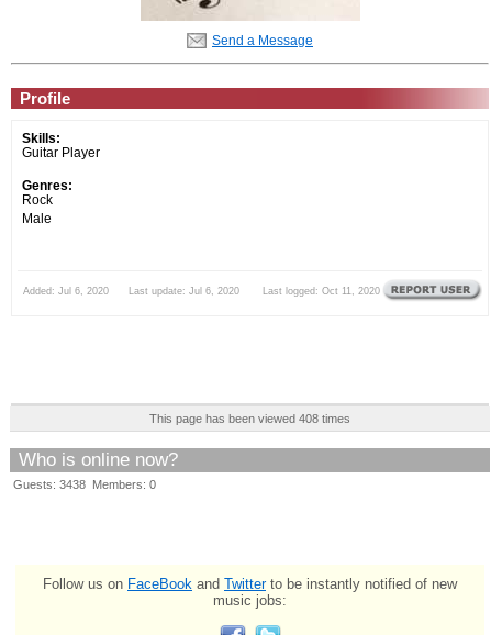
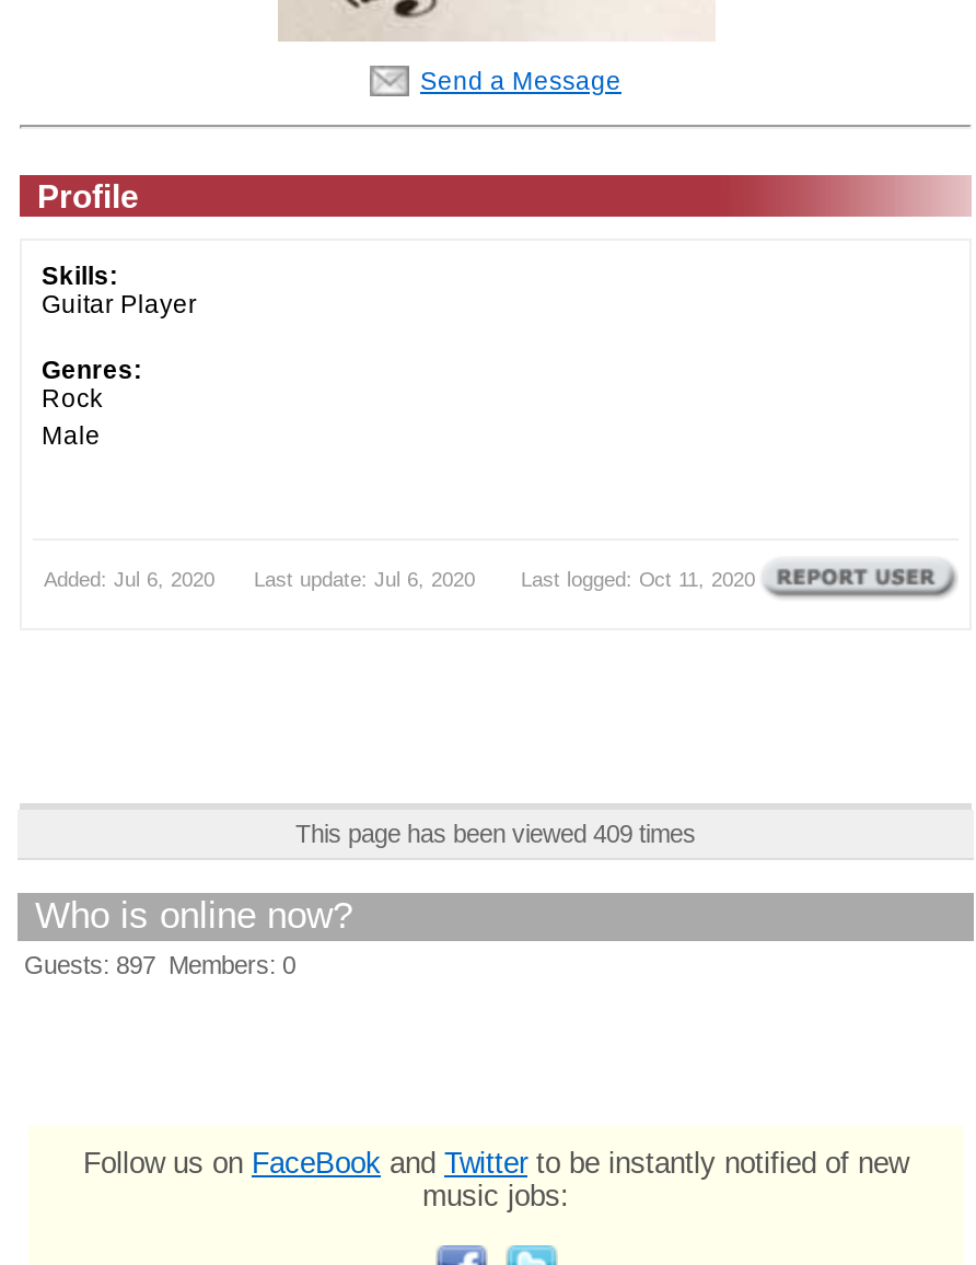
[149,412,350,425] This page has been viewed 408 times -> [295,820,696,847] This page has been viewed 409 times
[13,478,156,491] Guests: 3438 Members: 0 -> [24,952,295,978] Guests: 897 Members: 0

